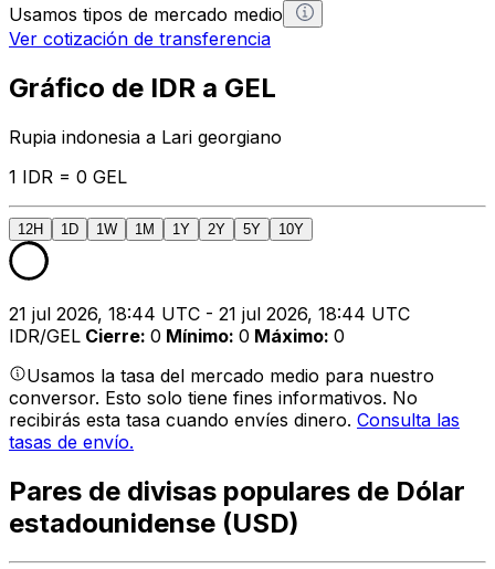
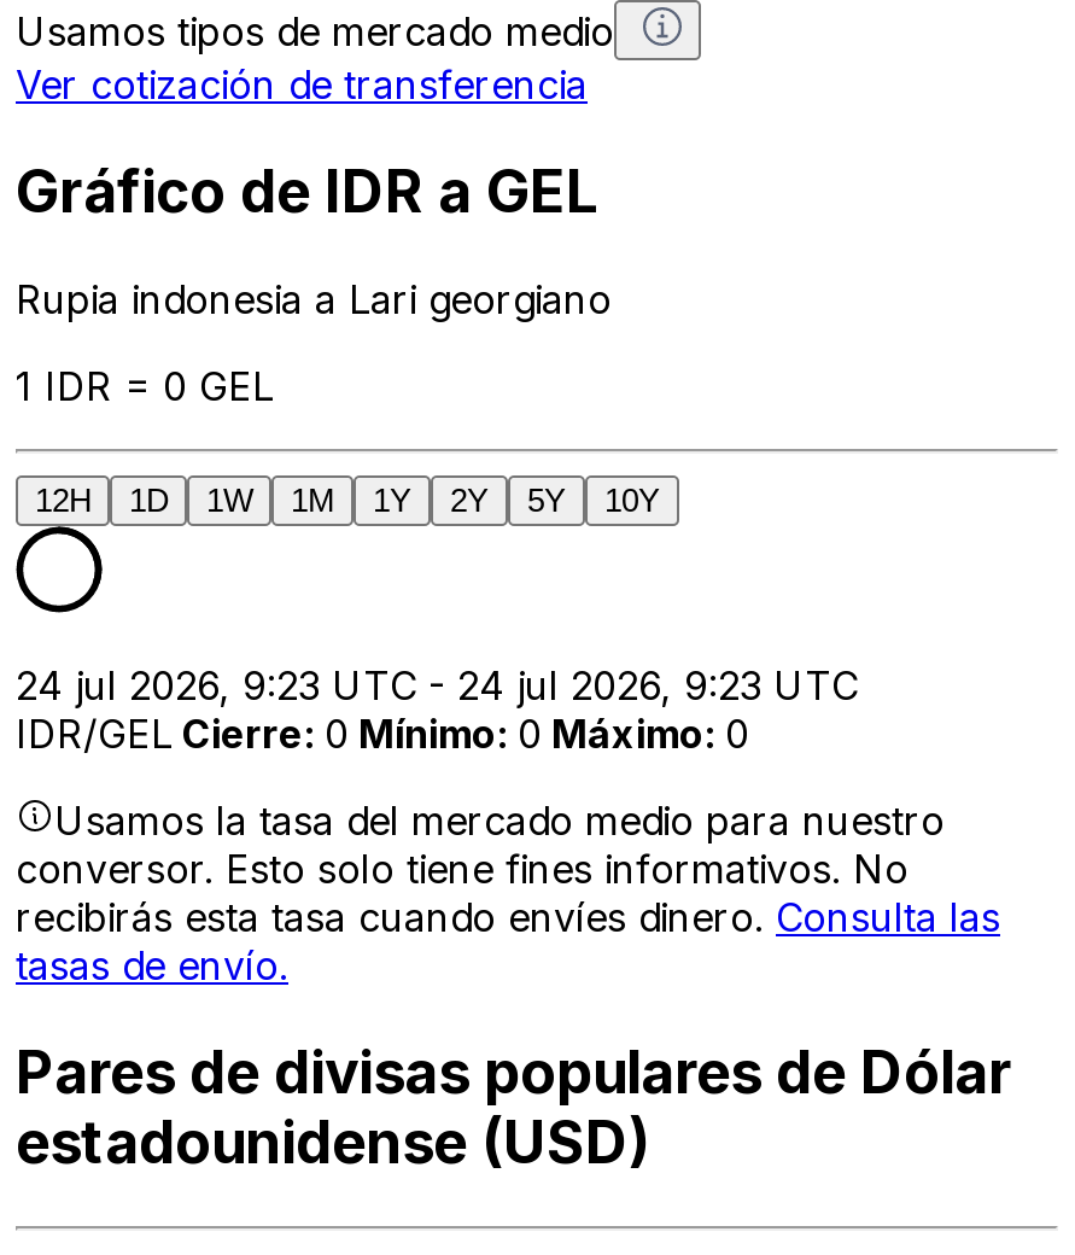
[9,302,410,324] 21 jul 2026, 18:44 UTC - 21 jul 2026, 18:44 UTC -> [16,661,858,709] 24 jul 2026, 9:23 UTC - 24 jul 2026, 9:23 UTC

